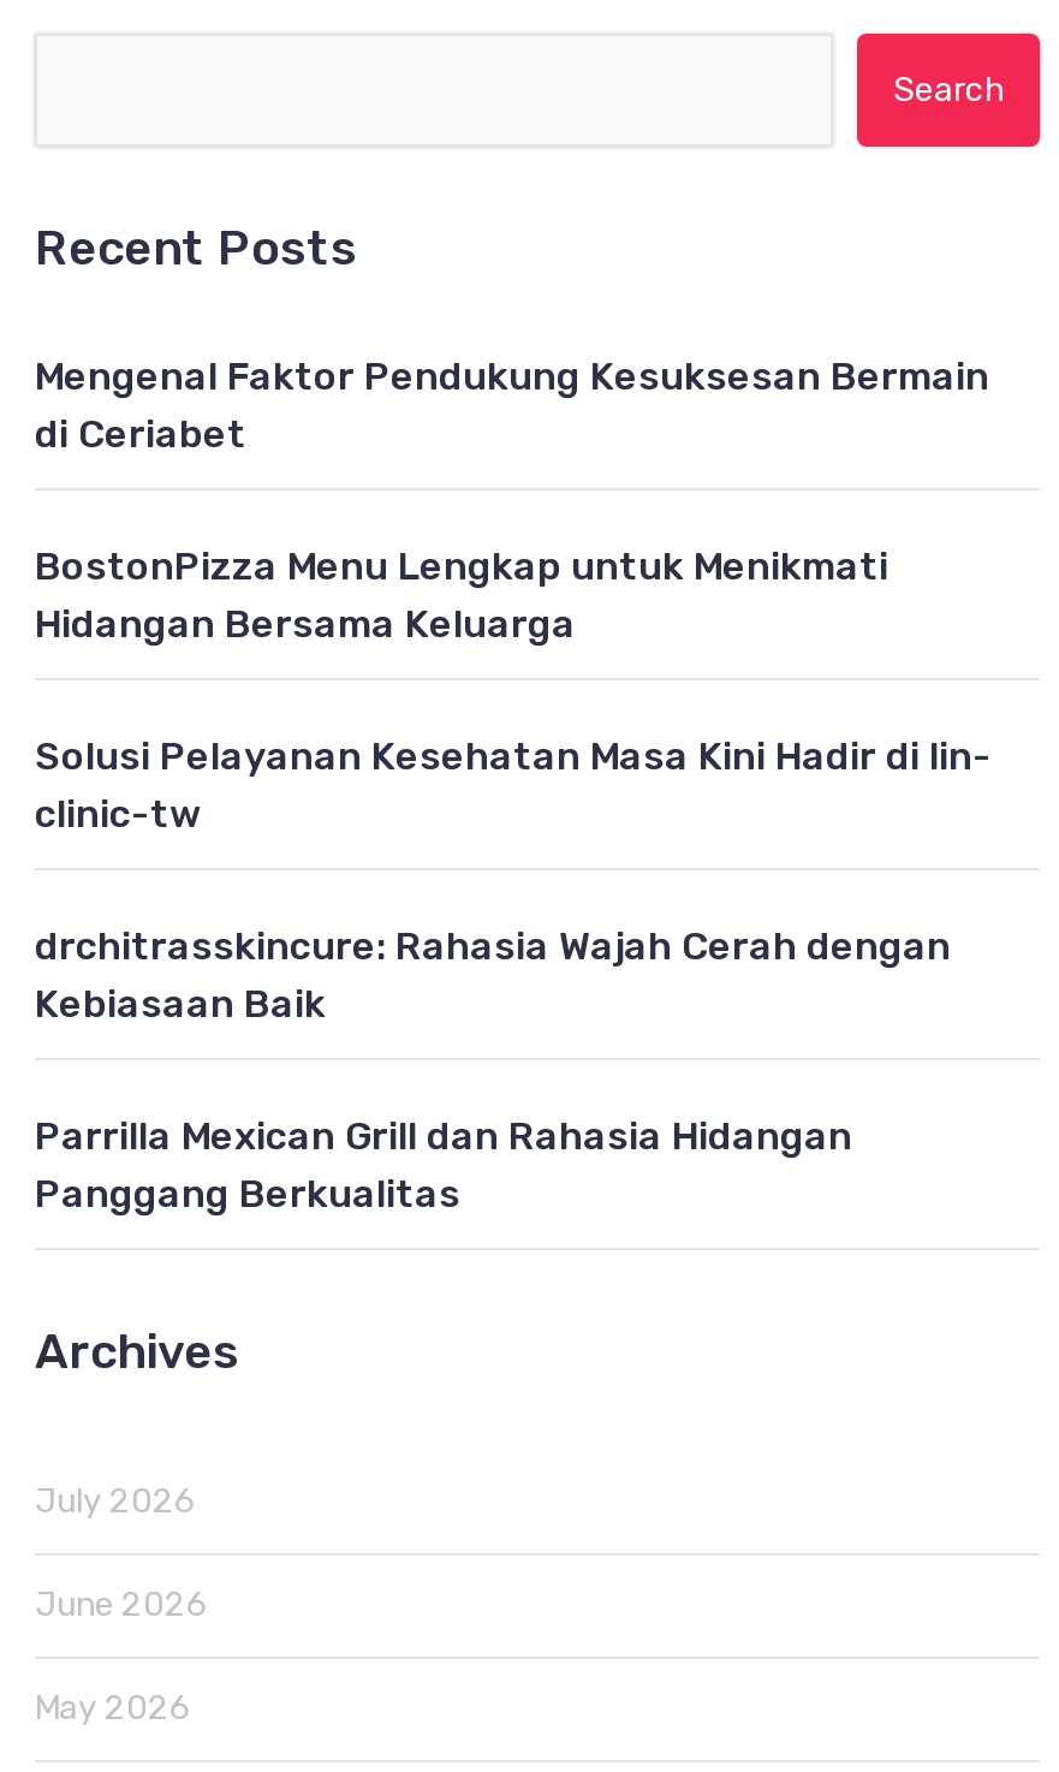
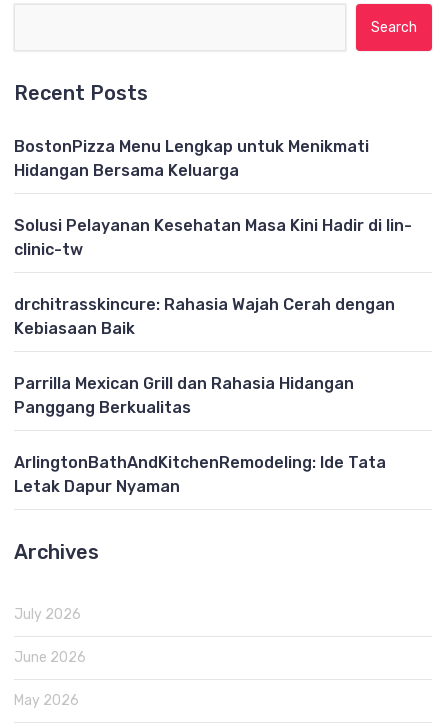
[35,353,989,457] Mengenal Faktor Pendukung Kesuksesan Bermain | di Ceriabet -> none
moved [35,543,992,1217] -> [14,137,412,417]: BostonPizza Menu Lengkap untuk Menikmati | Hidangan Bersama Keluarga | Solusi Pelayanan Kesehatan Masa Kini Hadir di lin- | clinic-tw | drchitrasskincure: Rahasia Wajah Cerah dengan | Kebiasaan Baik | Parrilla Mexican Grill dan Rahasia Hidangan | Panggang Berkualitas
none -> [14,453,386,496] ArlingtonBathAndKitchenRemodeling: Ide Tata | Letak Dapur Nyaman

